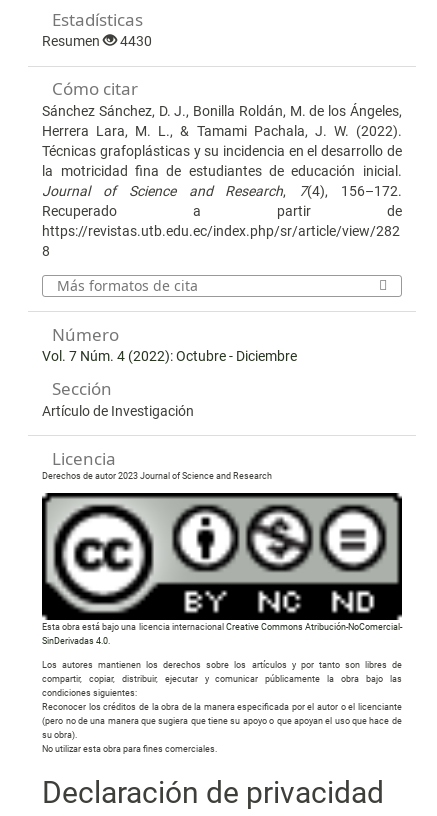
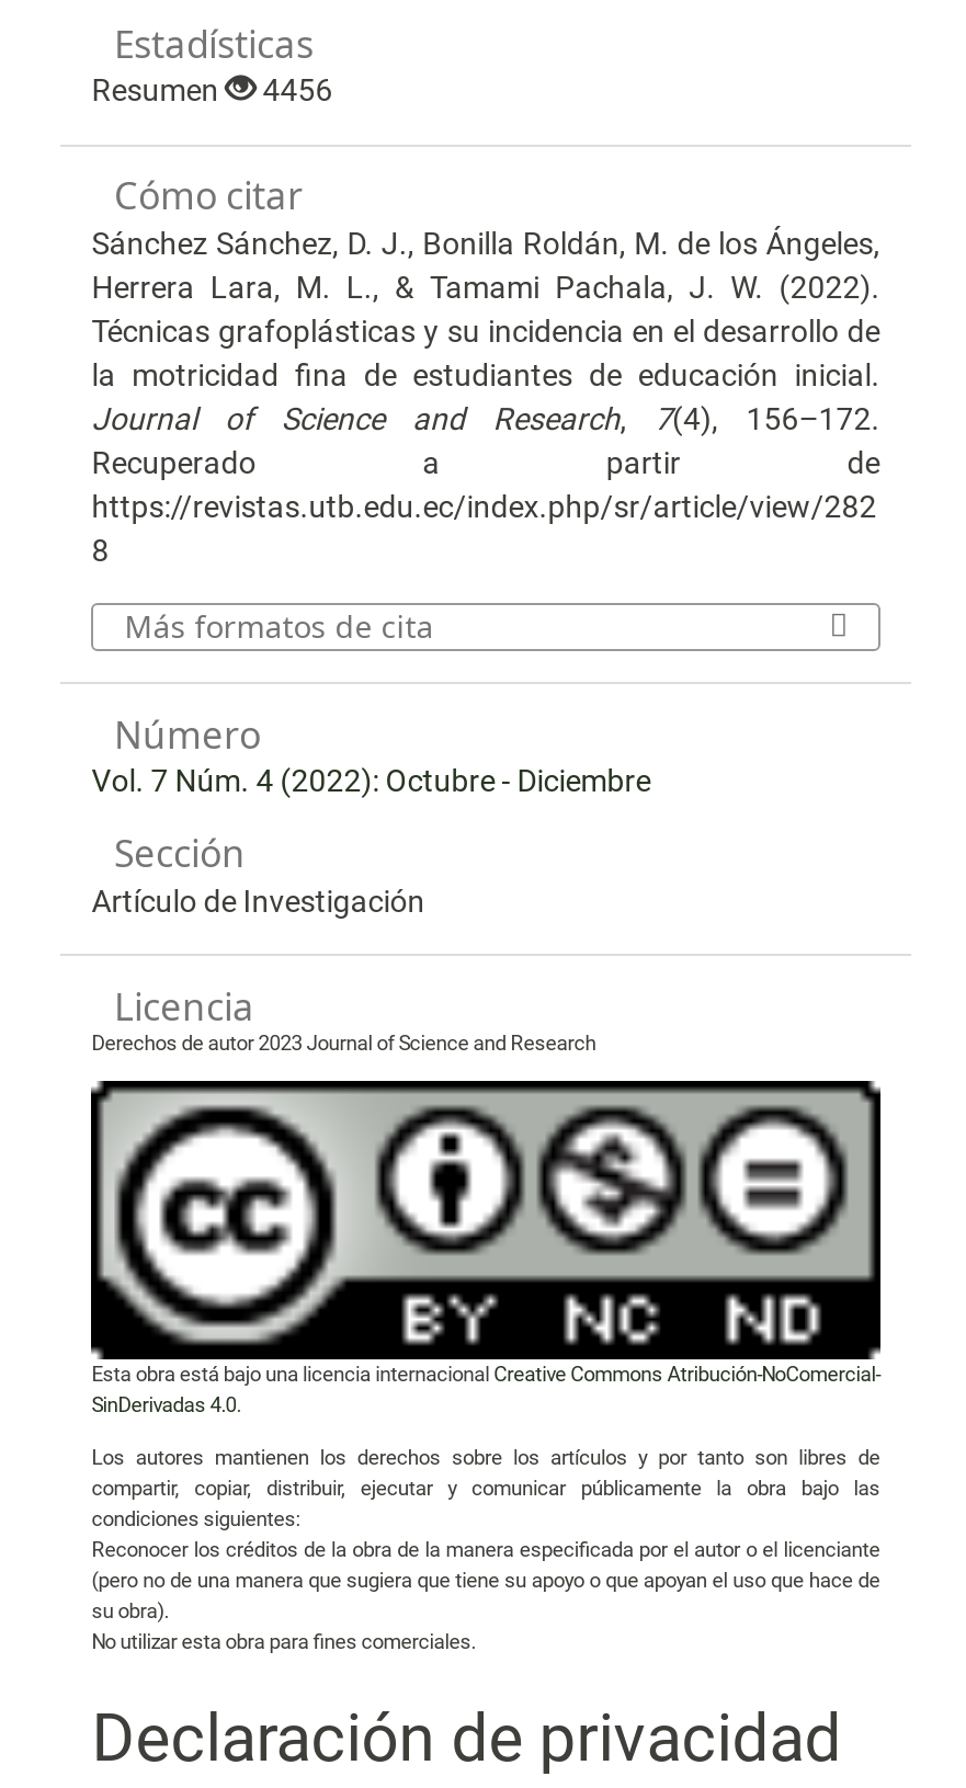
[42,33,152,49] Resumen 4430 -> [92,73,333,108] Resumen 4456

